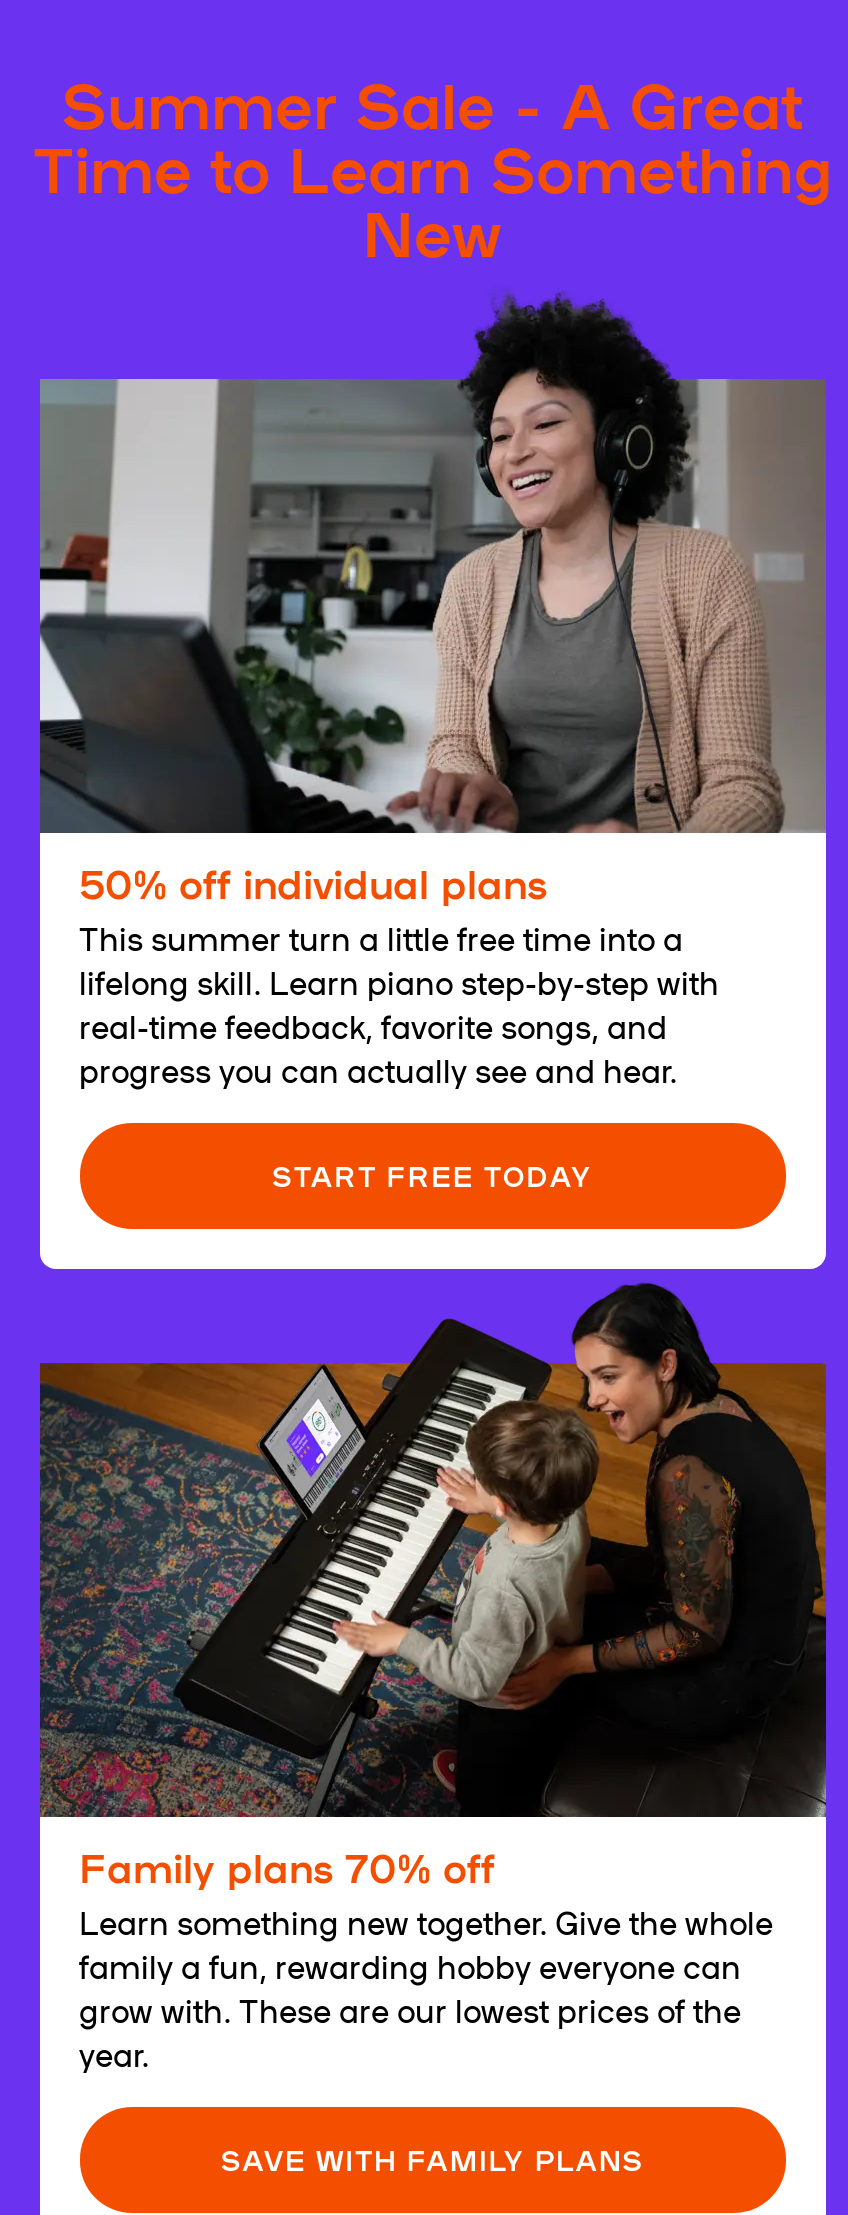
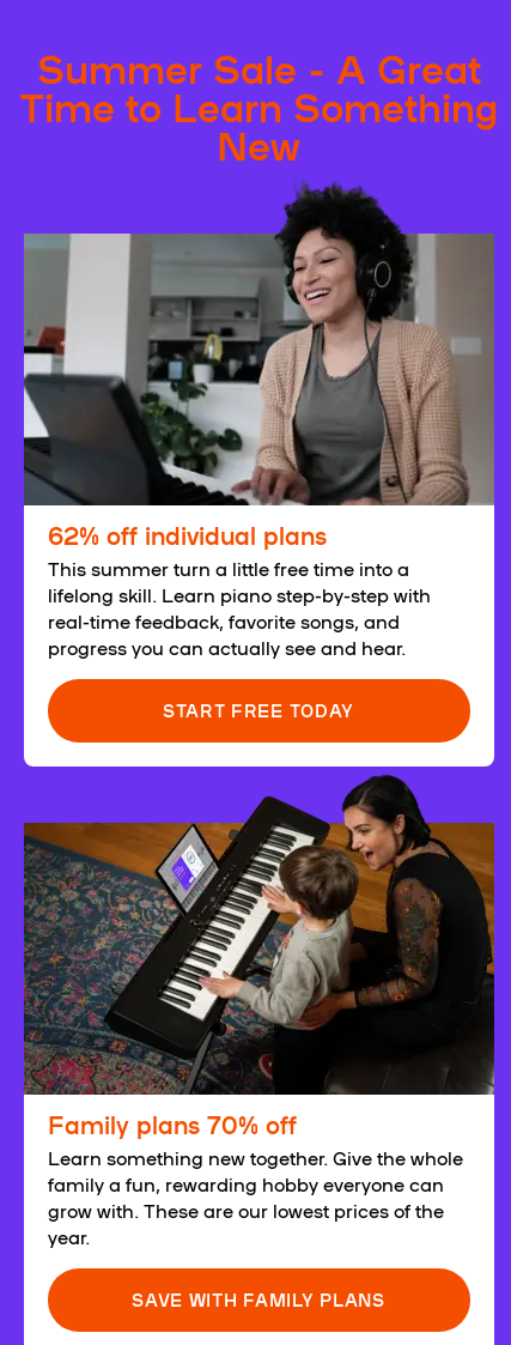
[79,852,547,908] 50% off individual plans -> [47,517,326,550] 62% off individual plans

